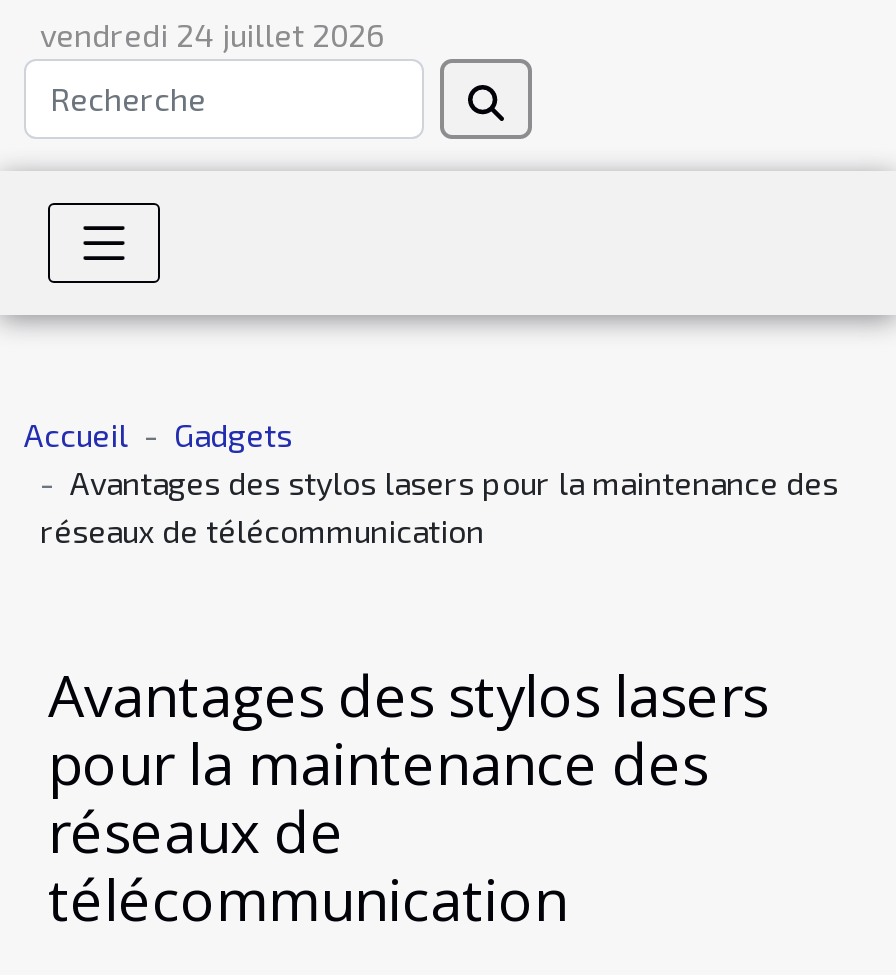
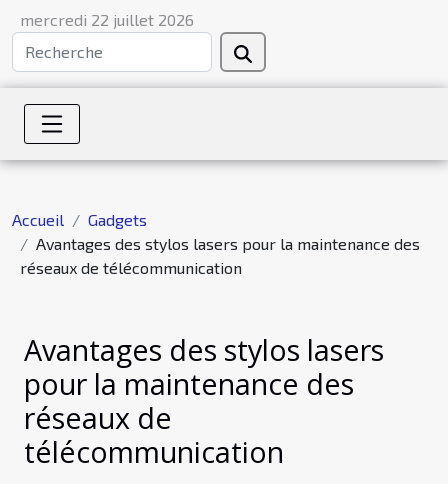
[40,15,384,53] vendredi 24 juillet 2026 -> [20,10,194,29] mercredi 22 juillet 2026

